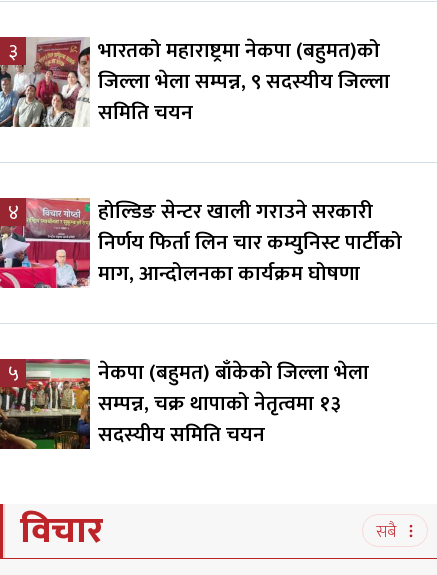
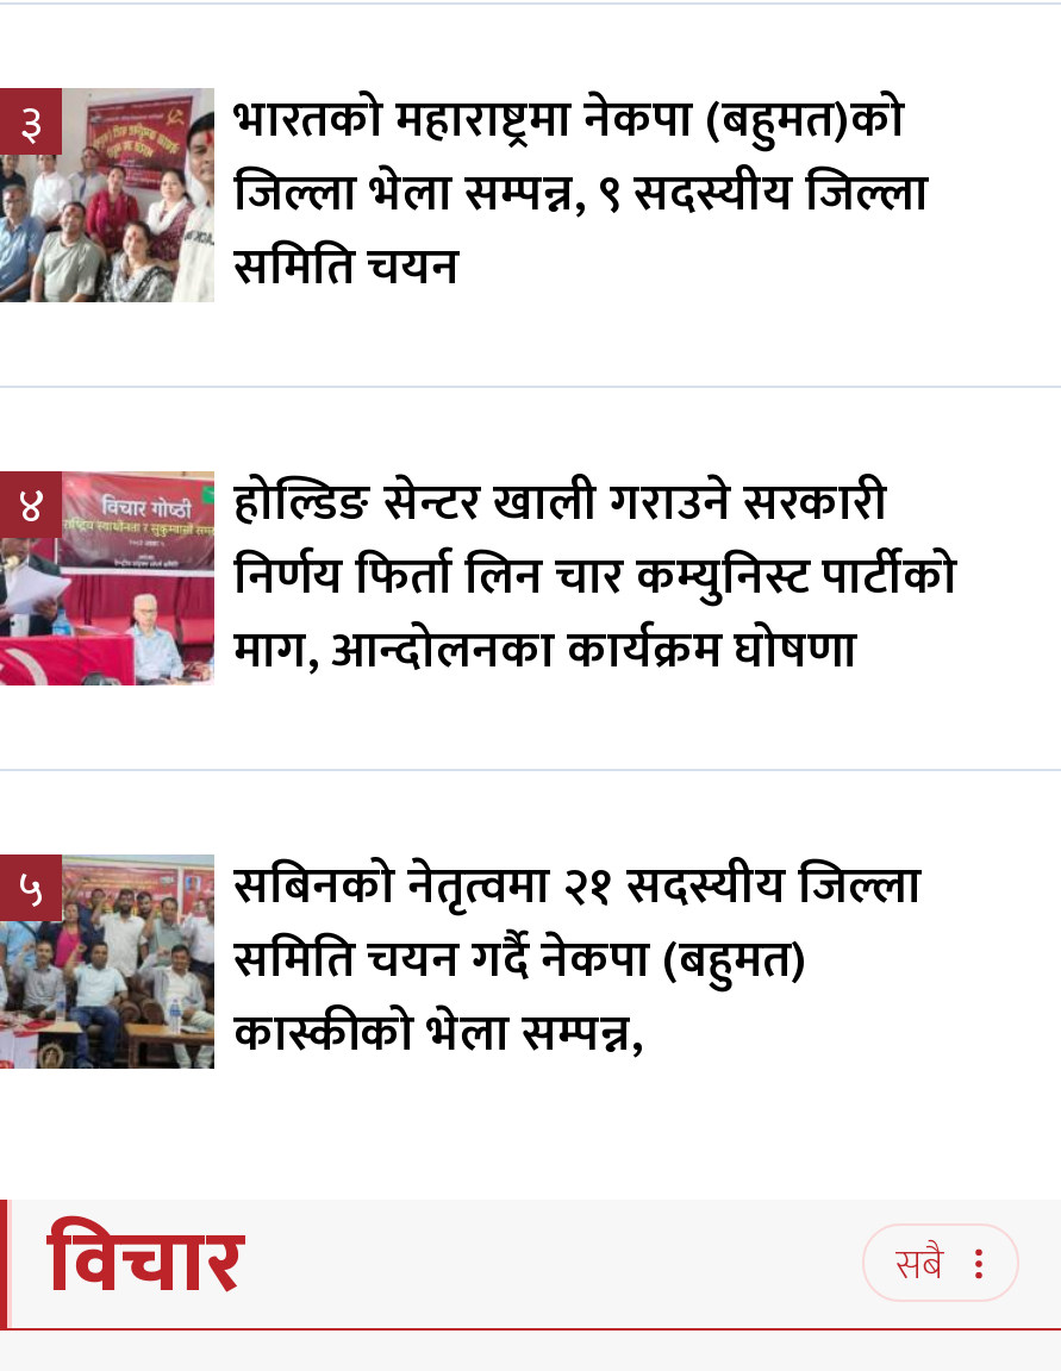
[3,355,369,452] [image] | नेकपा (बहुमत) बाँकेको जिल्ला भेला | सम्पन्न, चक्र थापाको नेतृत्वमा १३ | सदस्यीय समिति चयन -> [7,845,922,1076] [image] | सबिनको नेतृत्वमा २१ सदस्यीय जिल्ला | समिति चयन गर्दै नेकपा (बहुमत) | कास्कीको भेला सम्पन्न,

